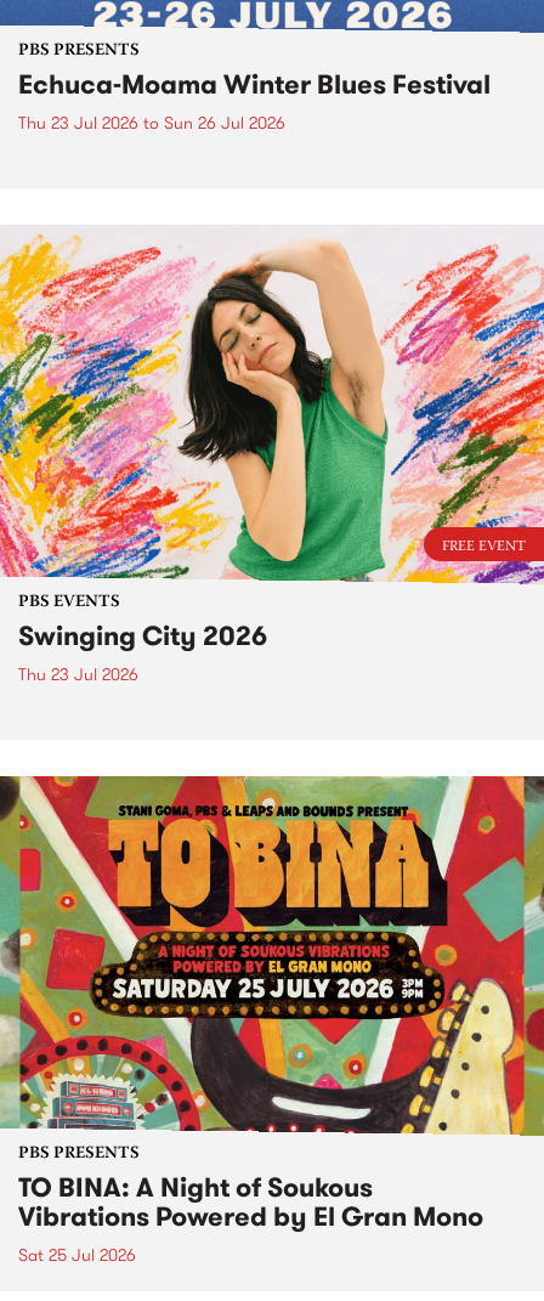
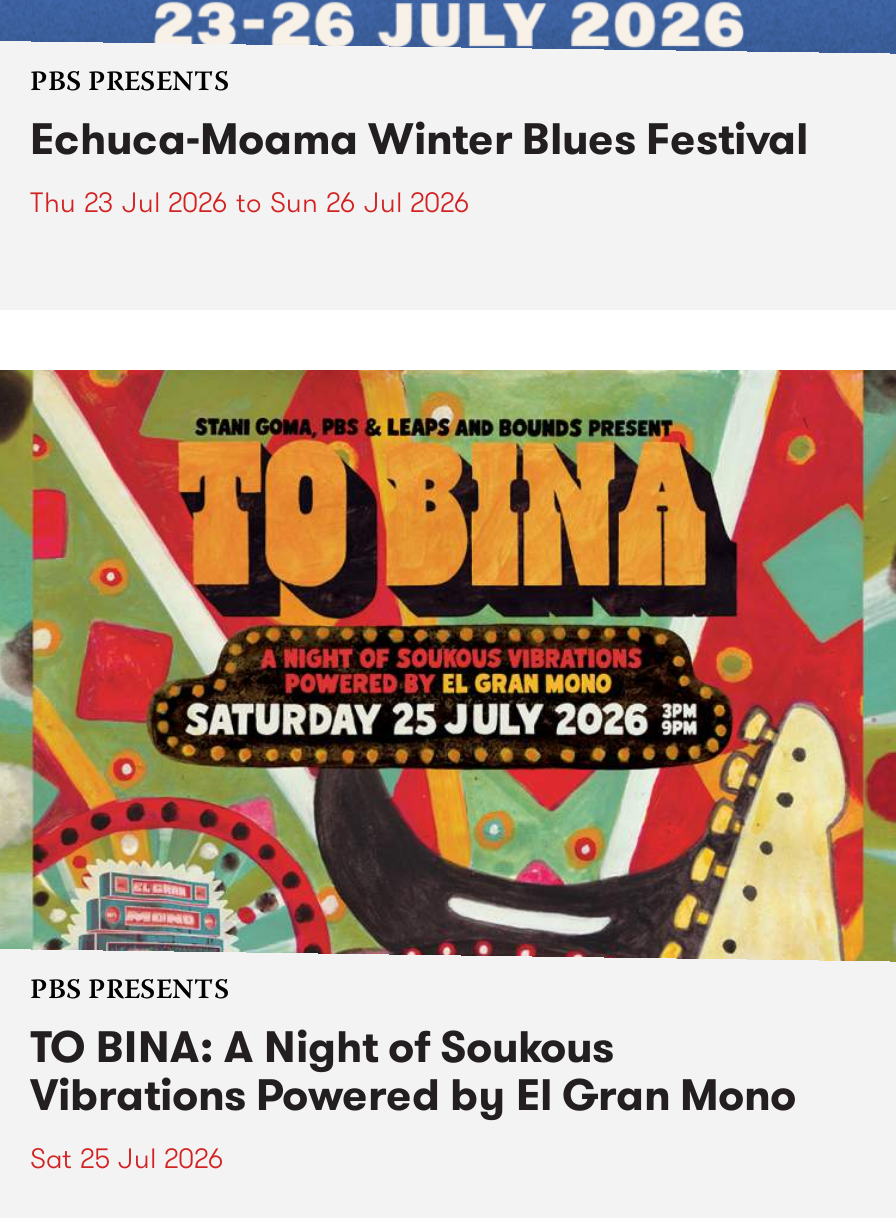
[4,225,540,686] [image] | FREE EVENT | PBS EVENTS | Swinging City 2026 | Thu 23 Jul 2026 -> none

